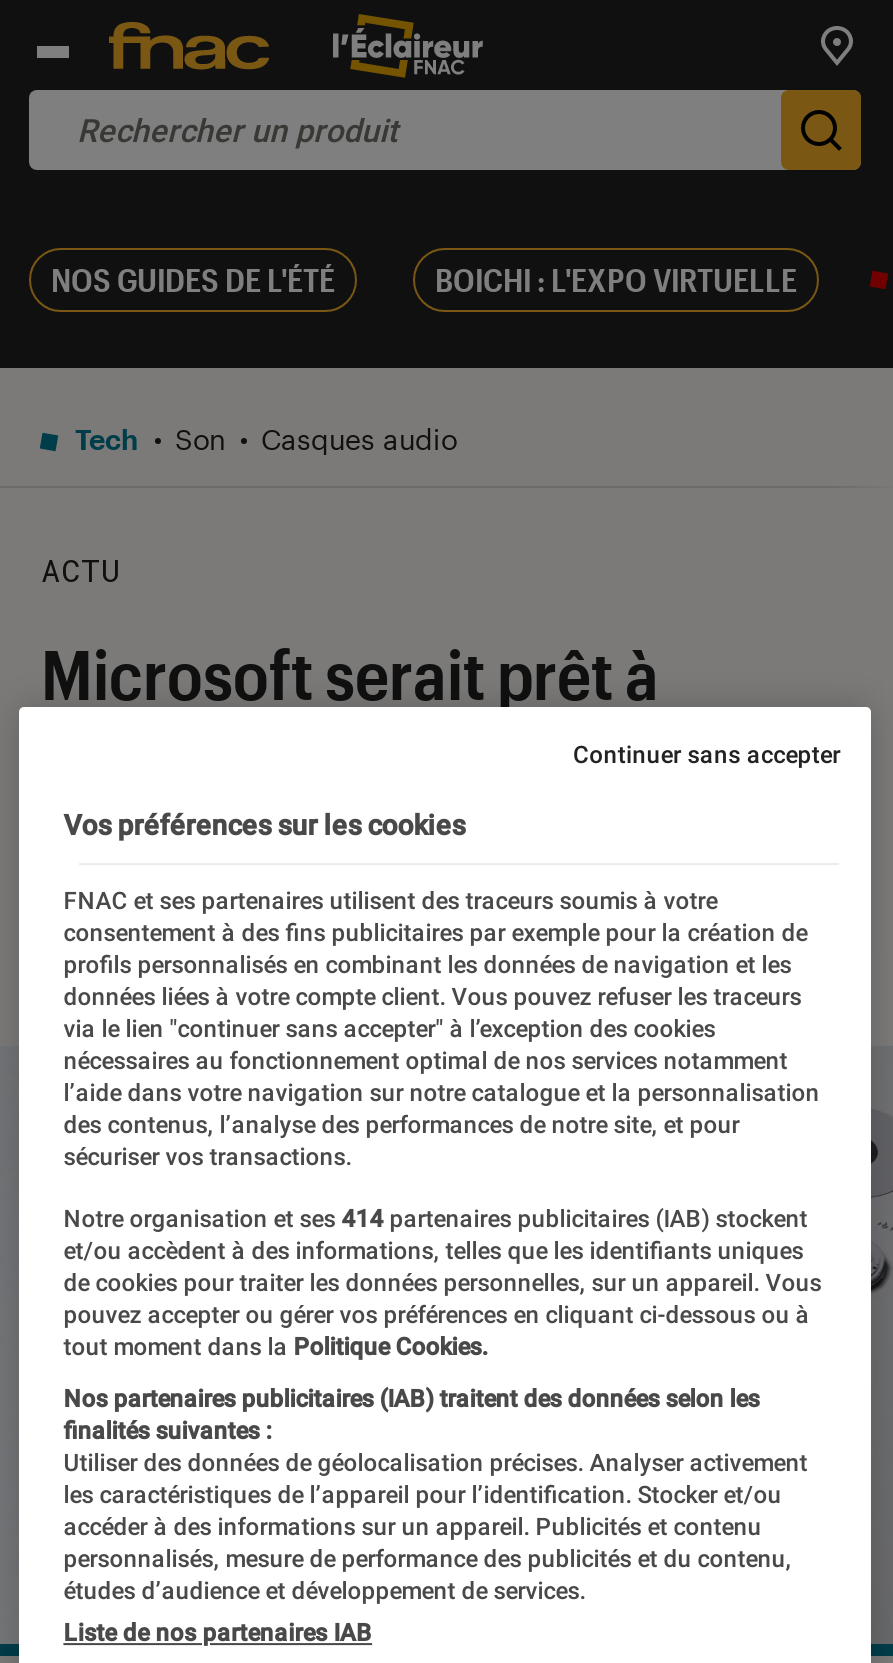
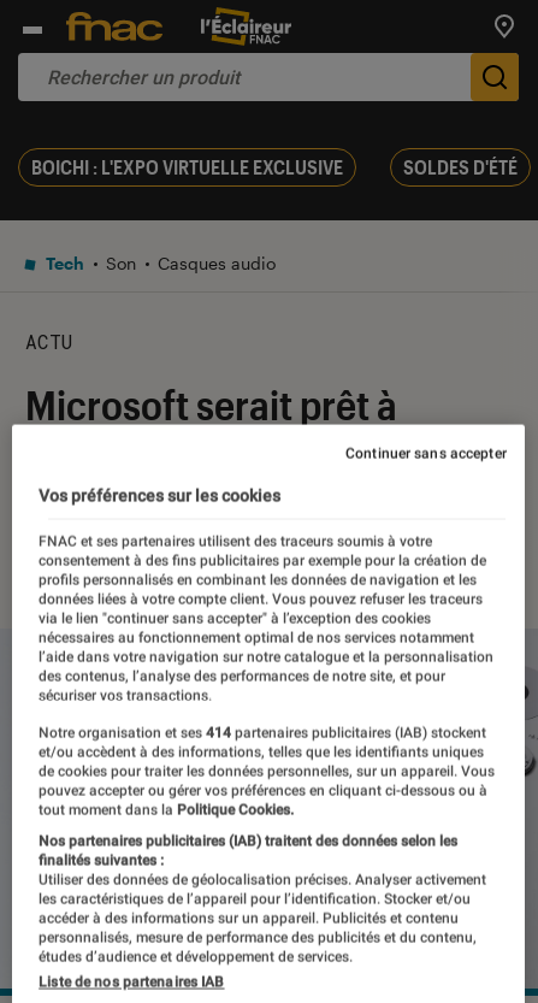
[51,260,797,298] NOS GUIDES DE L'ÉTÉ | BOICHI : L'EXPO VIRTUELLE -> [31,155,518,178] BOICHI : L'EXPO VIRTUELLE EXCLUSIVE | SOLDES D'ÉTÉ

